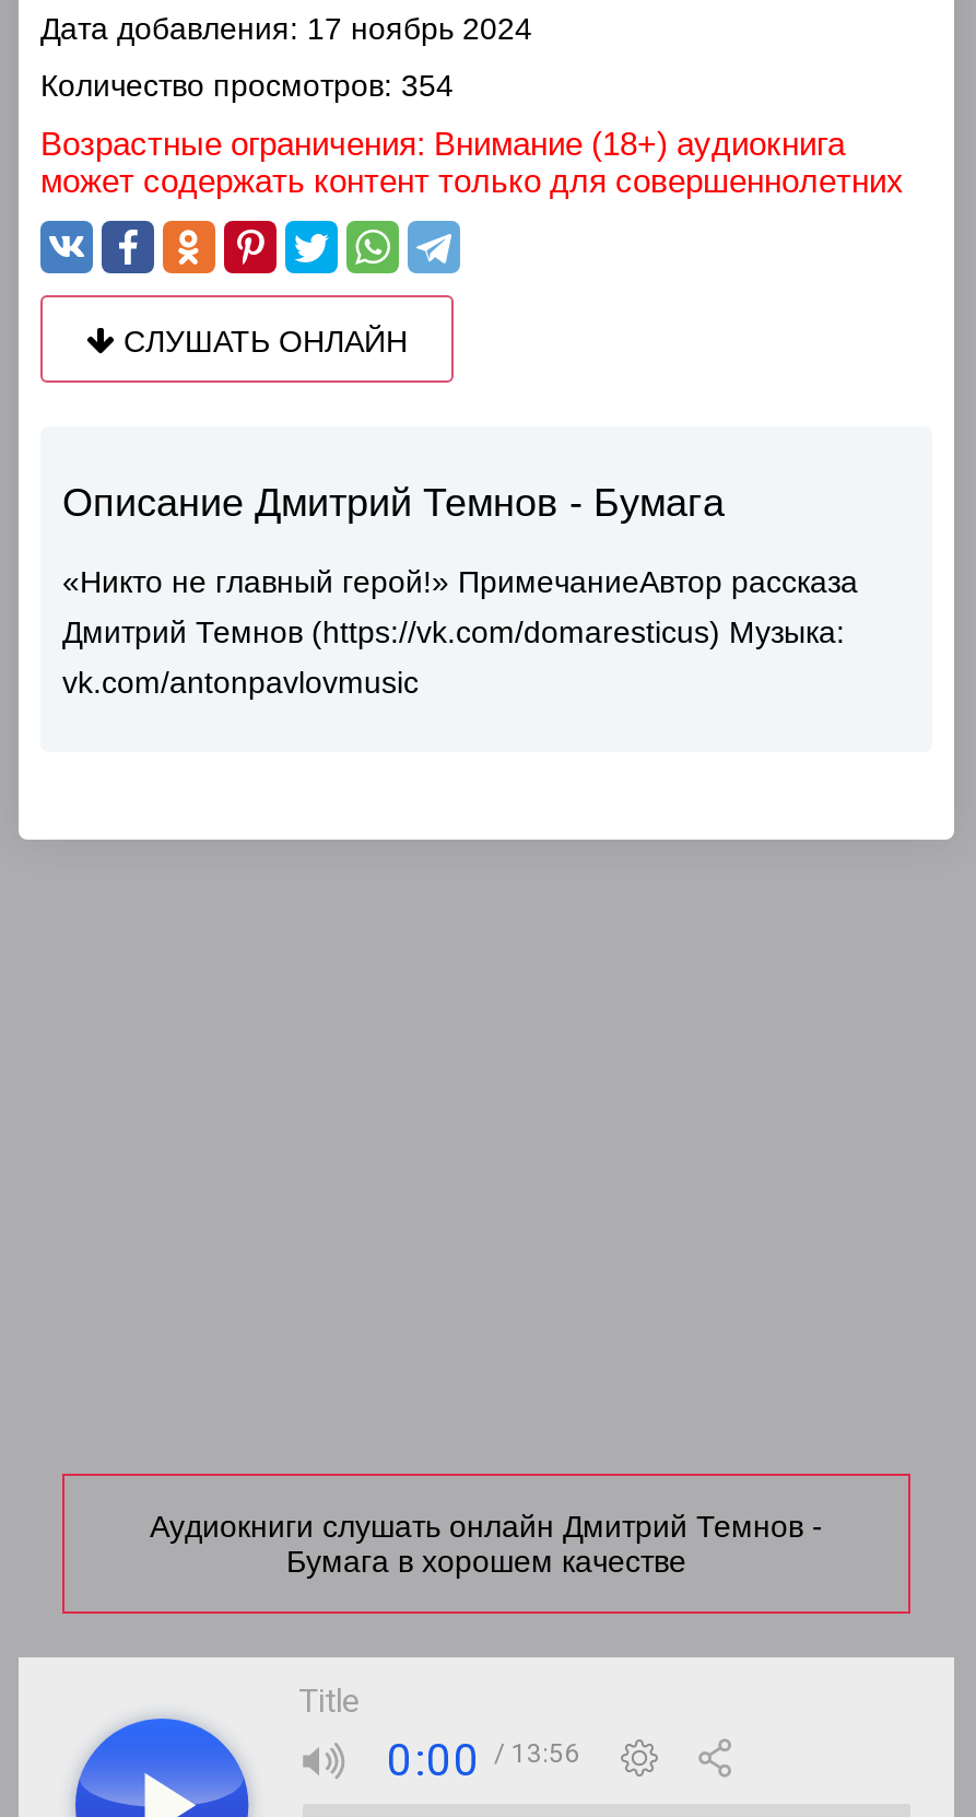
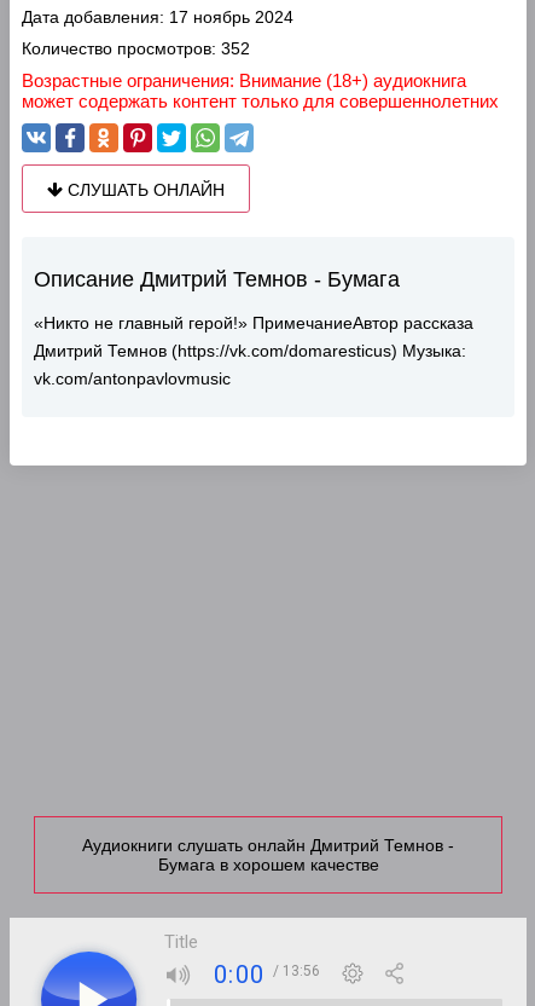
[40,67,454,102] Количество просмотров: 354 -> [22,38,250,57] Количество просмотров: 352

